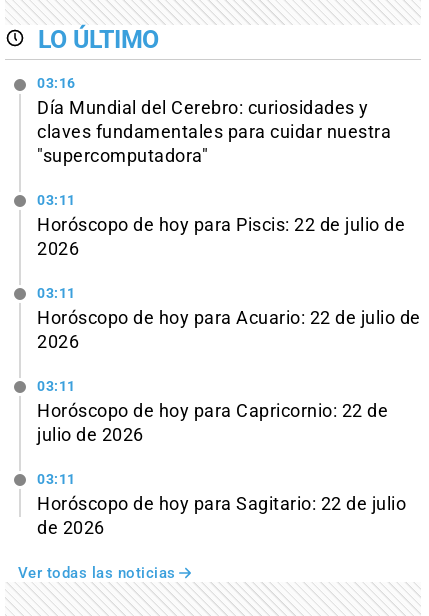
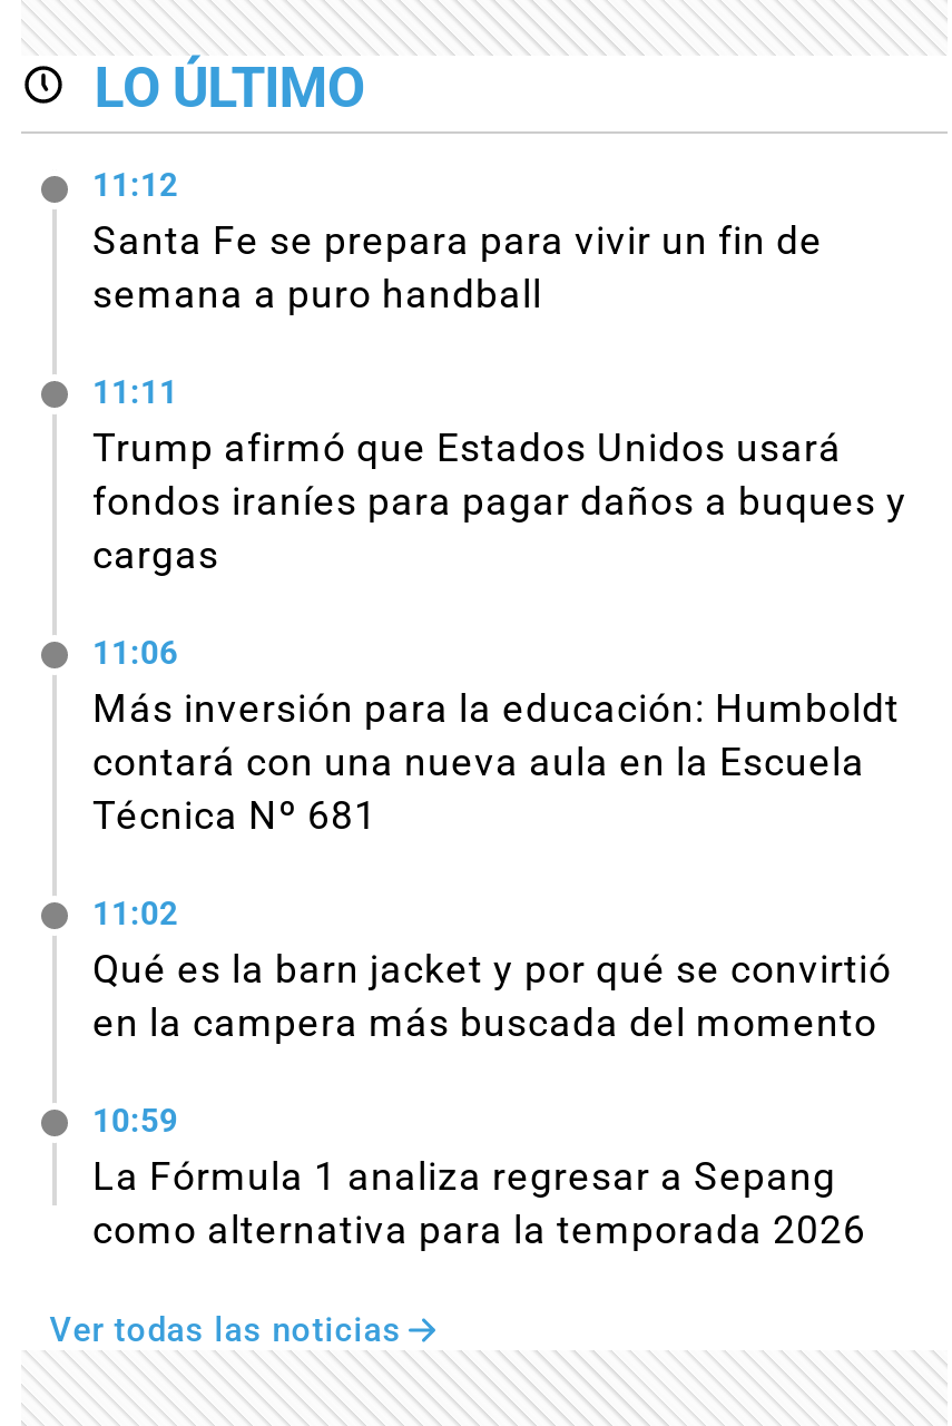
[37,75,391,166] 03:16 | Día Mundial del Cerebro: curiosidades y | claves fundamentales para cuidar nuestra | "supercomputadora" -> [92,168,823,317] 11:12 | Santa Fe se prepara para vivir un fin de | semana a puro handball
[37,192,405,259] 03:11 | Horóscopo de hoy para Piscis: 22 de julio de | 2026 -> [92,375,907,578] 11:11 | Trump afirmó que Estados Unidos usará | fondos iraníes para pagar daños a buques y | cargas
[37,285,420,352] 03:11 | Horóscopo de hoy para Acuario: 22 de julio de | 2026 -> [92,635,900,838] 11:06 | Más inversión para la educación: Humboldt | contará con una nueva aula en la Escuela | Técnica Nº 681
[37,378,388,445] 03:11 | Horóscopo de hoy para Capricornio: 22 de | julio de 2026 -> [92,895,892,1045] 11:02 | Qué es la barn jacket y por qué se convirtió | en la campera más buscada del momento
[37,471,406,538] 03:11 | Horóscopo de hoy para Sagitario: 22 de julio | de 2026 -> [92,1102,866,1251] 10:59 | La Fórmula 1 analiza regresar a Sepang | como alternativa para la temporada 2026

